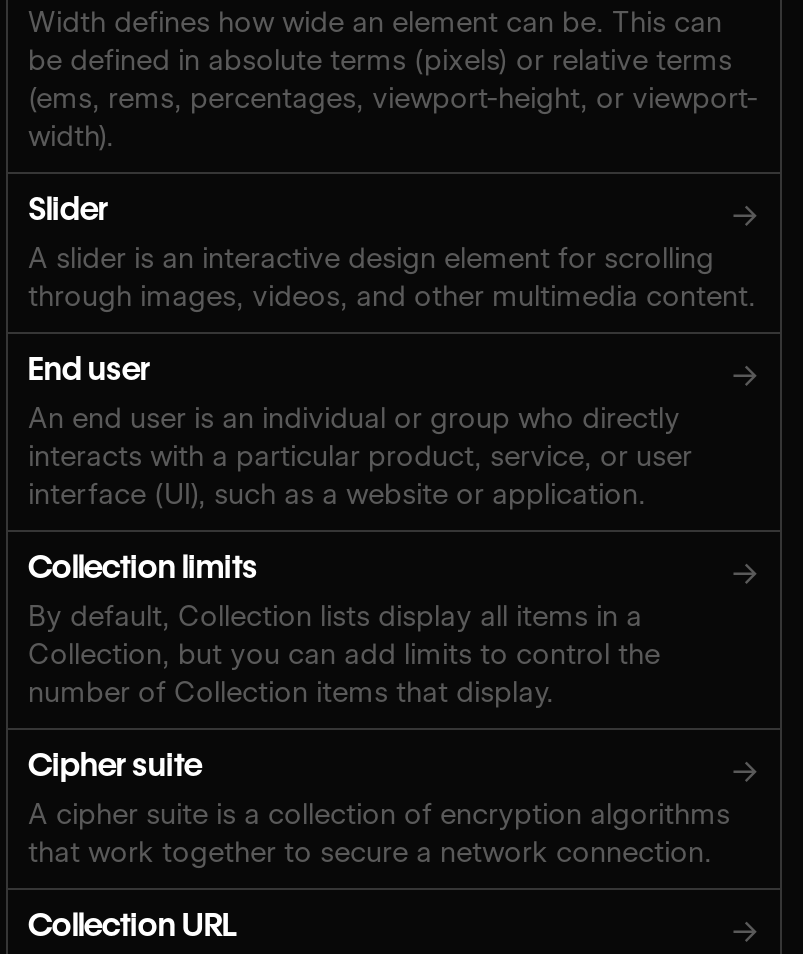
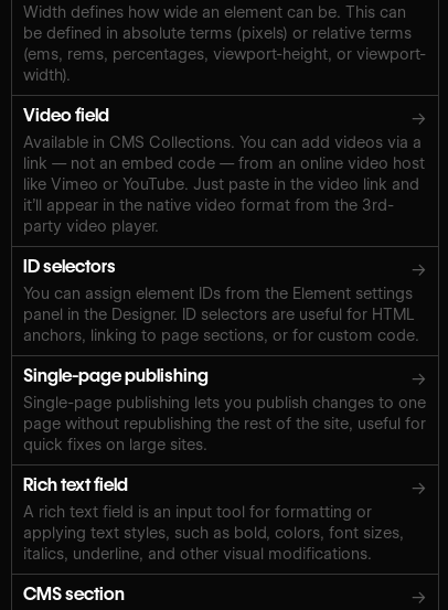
[28,189,108,227] Slider -> [23,104,109,125] Video field
[28,241,756,311] A slider is an interactive design element for scrolling | through images, videos, and other multimedia content. -> [23,133,425,234] Available in CMS Collections. You can add videos via a | link — not an embed code — from an online video host | like Vimeo or YouTube. Just paste in the video link and | it’ll appear in the native video format from the 3rd- | party video player.
[28,349,150,387] End user -> [23,255,116,276] ID selectors
[28,401,692,509] An end user is an individual or group who directly | interacts with a particular product, service, or user | interface (UI), such as a website or application. -> [23,284,419,344] You can assign element IDs from the Element settings | panel in the Designer. ID selectors are useful for HTML | anchors, linking to page sections, or for custom code.
[28,547,258,585] Collection limits -> [23,365,209,386] Single-page publishing
[28,599,660,707] By default, Collection lists display all items in a | Collection, but you can add limits to control the | number of Collection items that display. -> [23,393,426,453] Single-page publishing lets you publish changes to one | page without republishing the rest of the site, useful for | quick fixes on large sites.
[28,745,202,783] Cipher suite -> [23,474,128,495] Rich text field
[28,797,730,867] A cipher suite is a collection of encryption algorithms | that work together to secure a network connection. -> [23,502,404,562] A rich text field is an input tool for formatting or | applying text styles, such as bold, colors, font sizes, | italics, underline, and other visual modifications.
[28,905,236,943] Collection URL -> [23,583,125,604] CMS section

